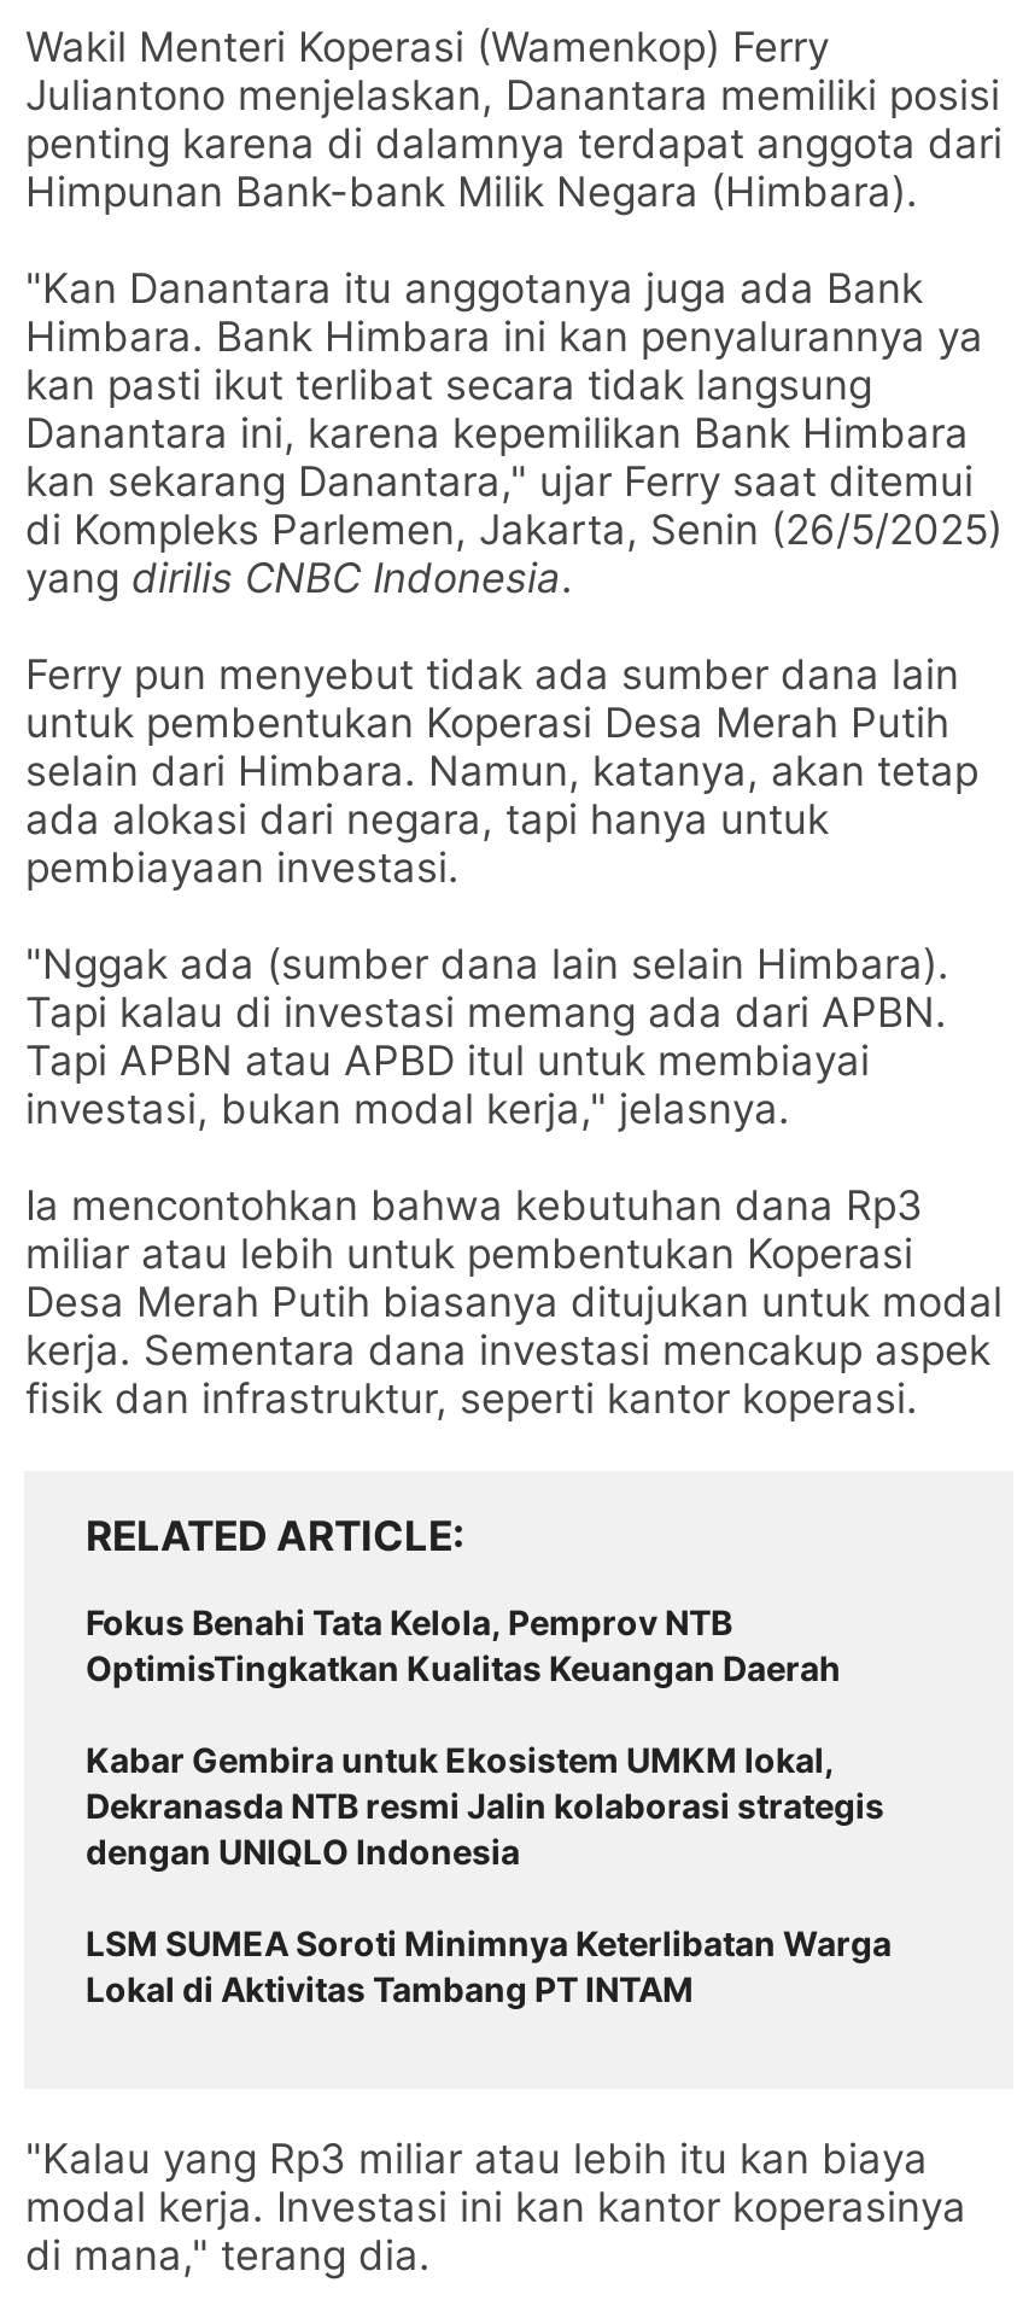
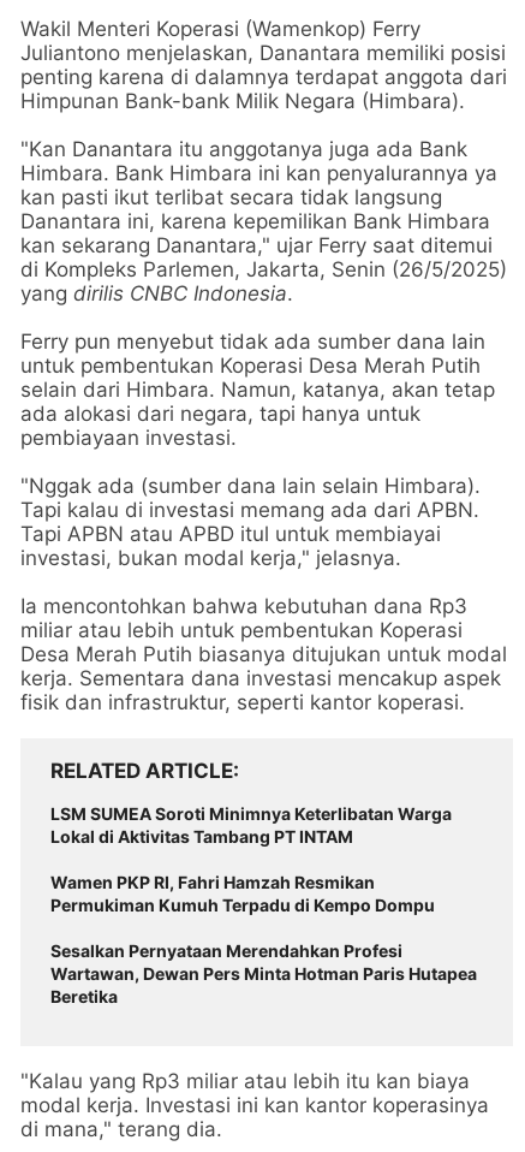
[86,1601,884,1872] Fokus Benahi Tata Kelola, Pemprov NTB | OptimisTingkatkan Kualitas Keuangan Daerah | Kabar Gembira untuk Ekosistem UMKM lokal, | Dekranasda NTB resmi Jalin kolaborasi strategis | dengan UNIQLO Indonesia -> none
moved [86,1922,892,2009] -> [51,803,452,847]: LSM SUMEA Soroti Minimnya Keterlibatan Warga | Lokal di Aktivitas Tambang PT INTAM
none -> [51,872,478,1006] Wamen PKP RI, Fahri Hamzah Resmikan | Permukiman Kumuh Terpadu di Kempo Dompu | Sesalkan Pernyataan Merendahkan Profesi | Wartawan, Dewan Pers Minta Hotman Paris Hutapea | Beretika

